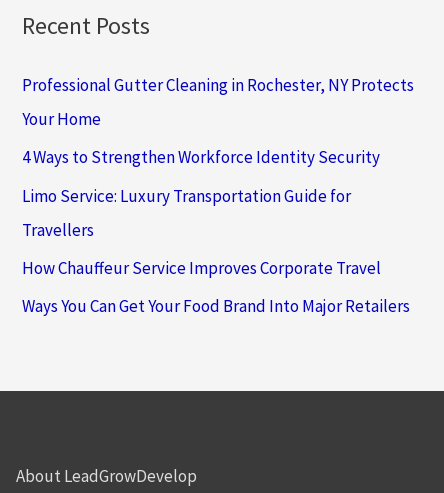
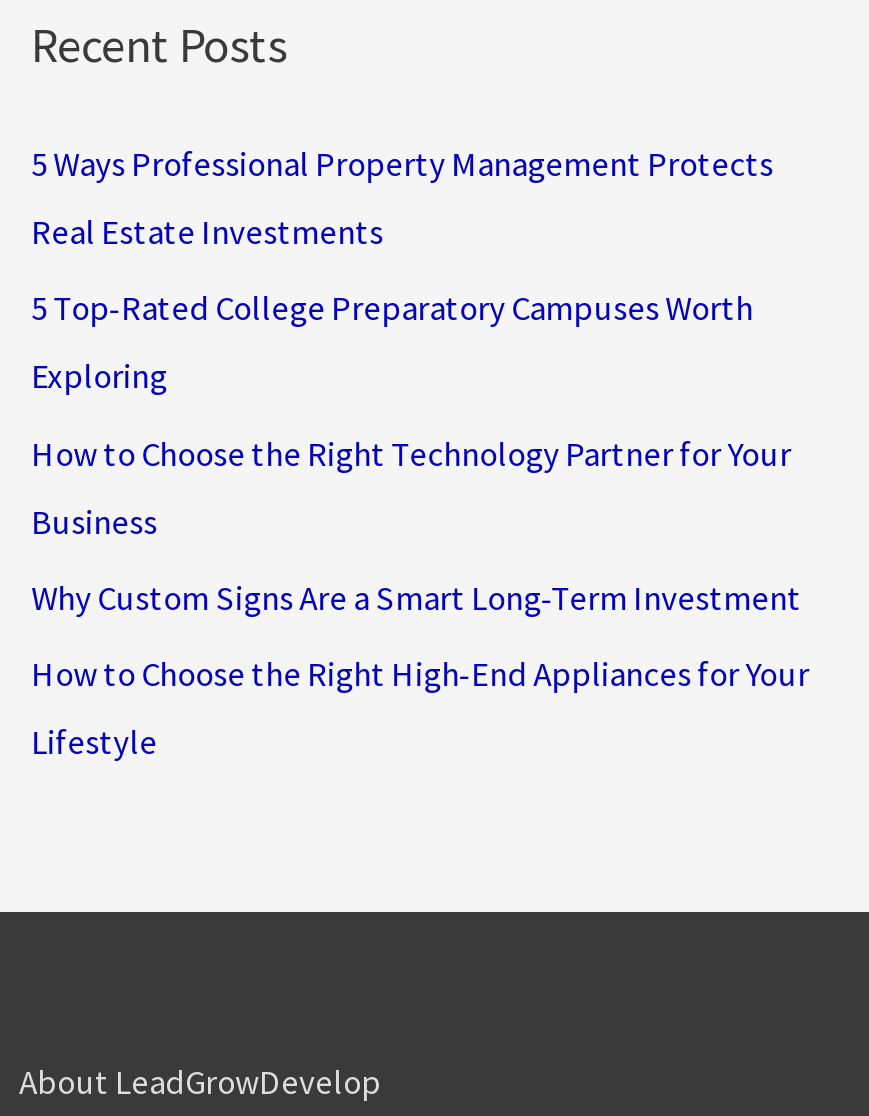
[22,74,414,317] Professional Gutter Cleaning in Rochester, NY Protects | Your Home | 4 Ways to Strengthen Workforce Identity Security | Limo Service: Luxury Transportation Guide for | Travellers | How Chauffeur Service Improves Corporate Travel | Ways You Can Get Your Food Brand Into Major Retailers -> [31,142,809,764] 5 Ways Professional Property Management Protects | Real Estate Investments | 5 Top-Rated College Preparatory Campuses Worth | Exploring | How to Choose the Right Technology Partner for Your | Business | Why Custom Signs Are a Smart Long-Term Investment | How to Choose the Right High-End Appliances for Your | Lifestyle

